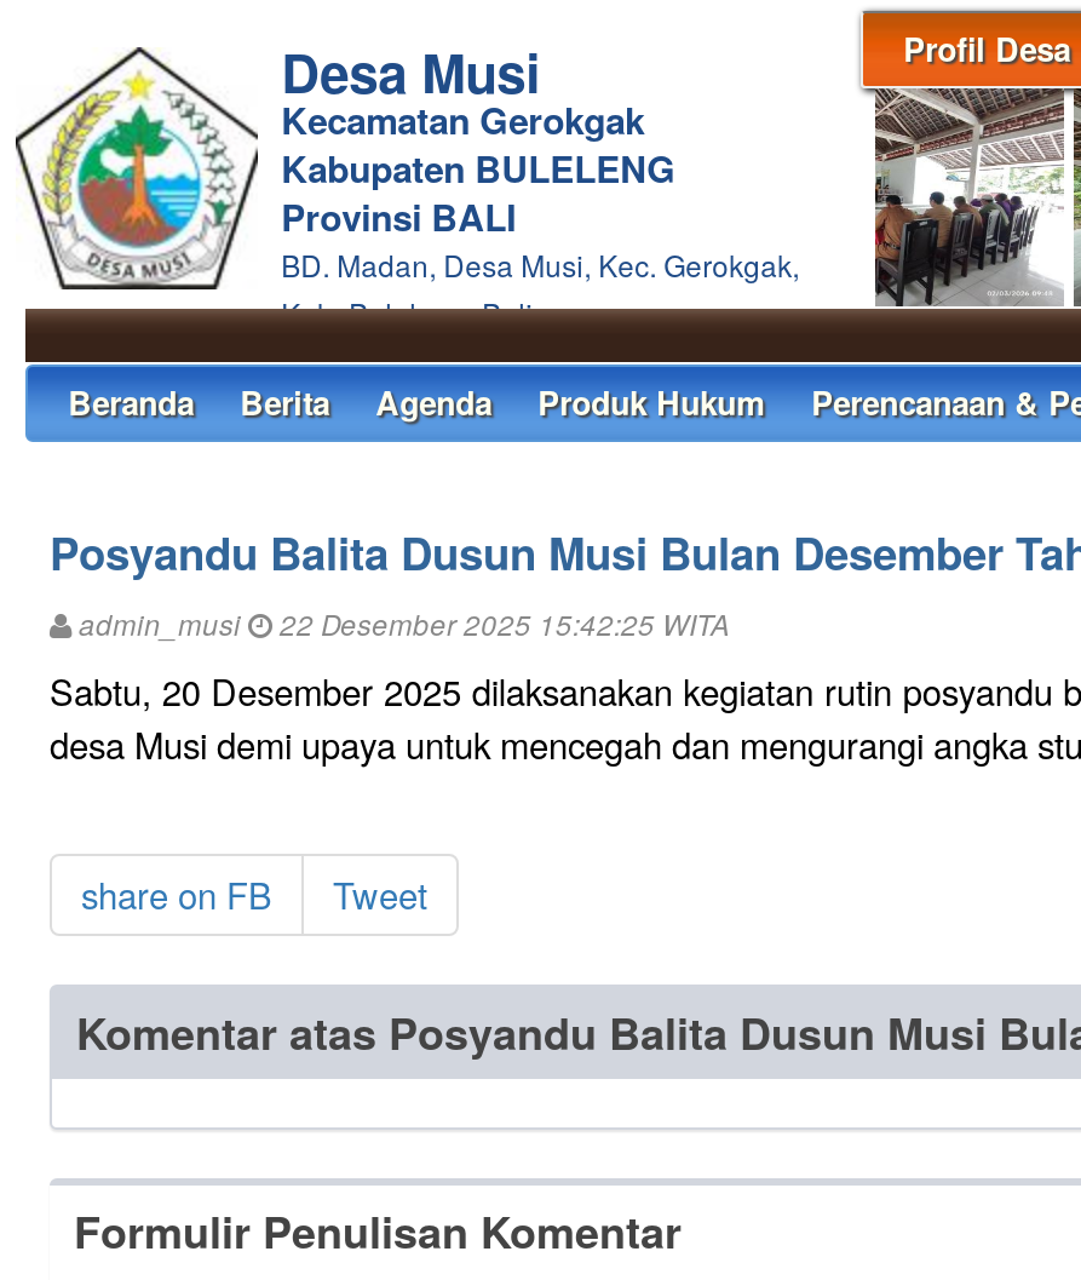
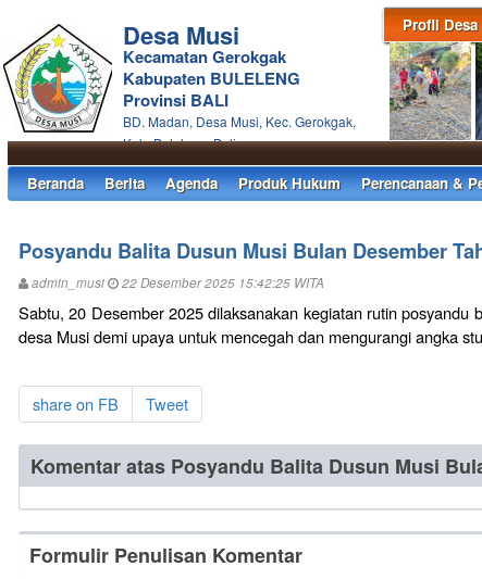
[873,86,1074,309] [image] -> [388,41,479,141] [image]

